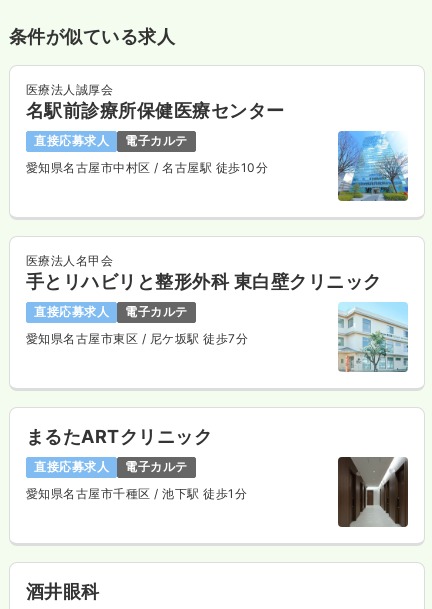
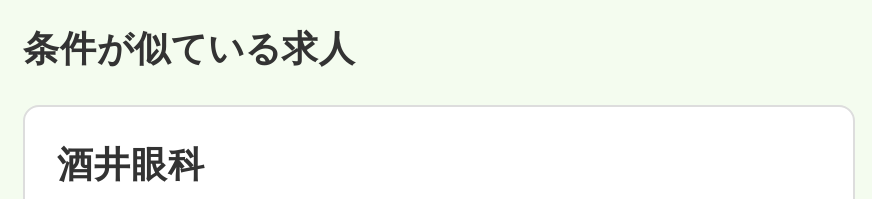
[26,82,285,175] 医療法人誠厚会 | 名駅前診療所保健医療センター | 直接応募求人 | 電子カルテ | 愛知県名古屋市中村区/ 名古屋駅 徒歩10分 -> none
[337,130,409,202] [image] -> none
[26,253,409,373] [image] | 医療法人名甲会 | 手とリハビリと整形外科 東白壁クリニック | 直接応募求人 | 電子カルテ | 愛知県名古屋市東区/ 尼ケ坂駅 徒歩7分 -> none
[26,426,247,501] まるたARTクリニック | 直接応募求人 | 電子カルテ | 愛知県名古屋市千種区/ 池下駅 徒歩1分 -> none
[337,456,409,528] [image] -> none

